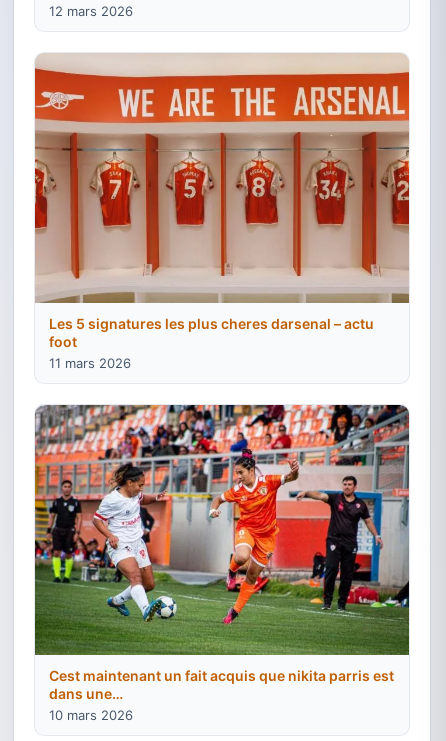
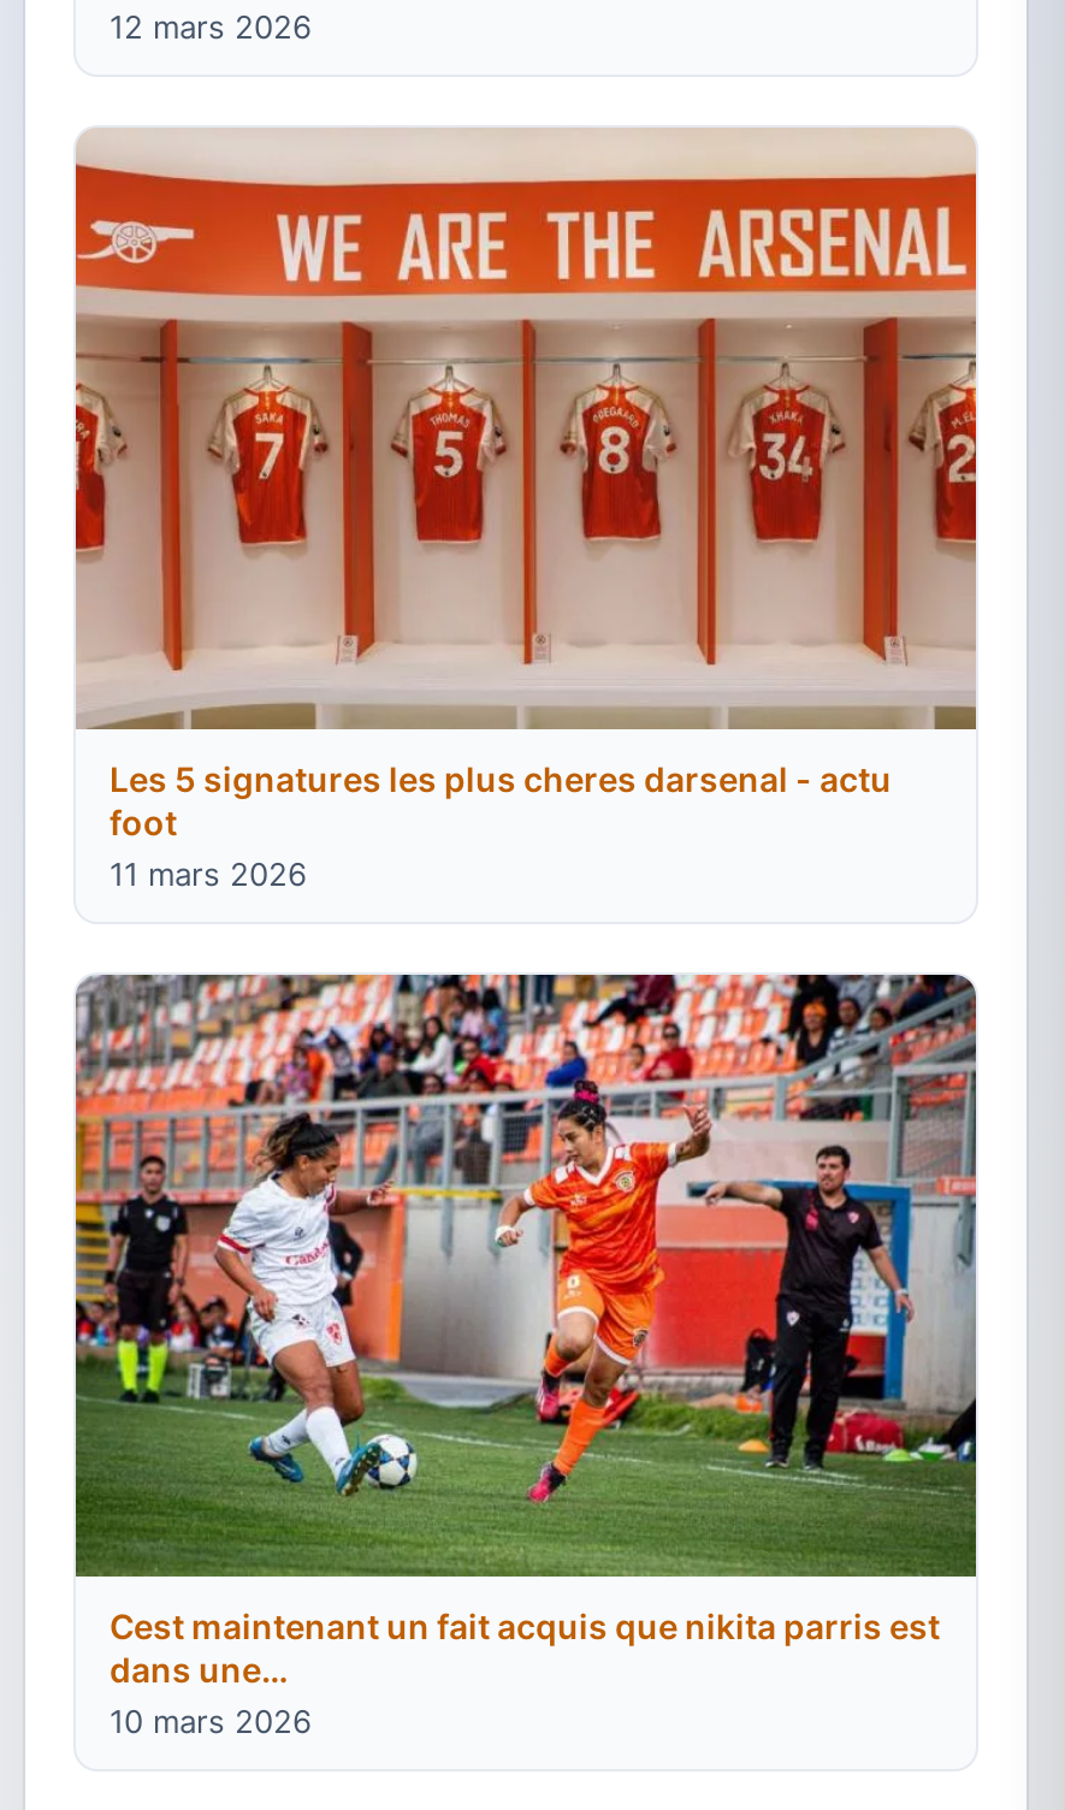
[49,315,374,332] Les 5 signatures les plus cheres darsenal – actu -> [110,759,892,800] Les 5 signatures les plus cheres darsenal - actu

